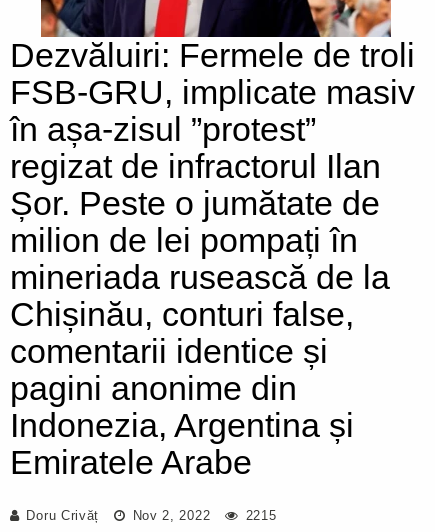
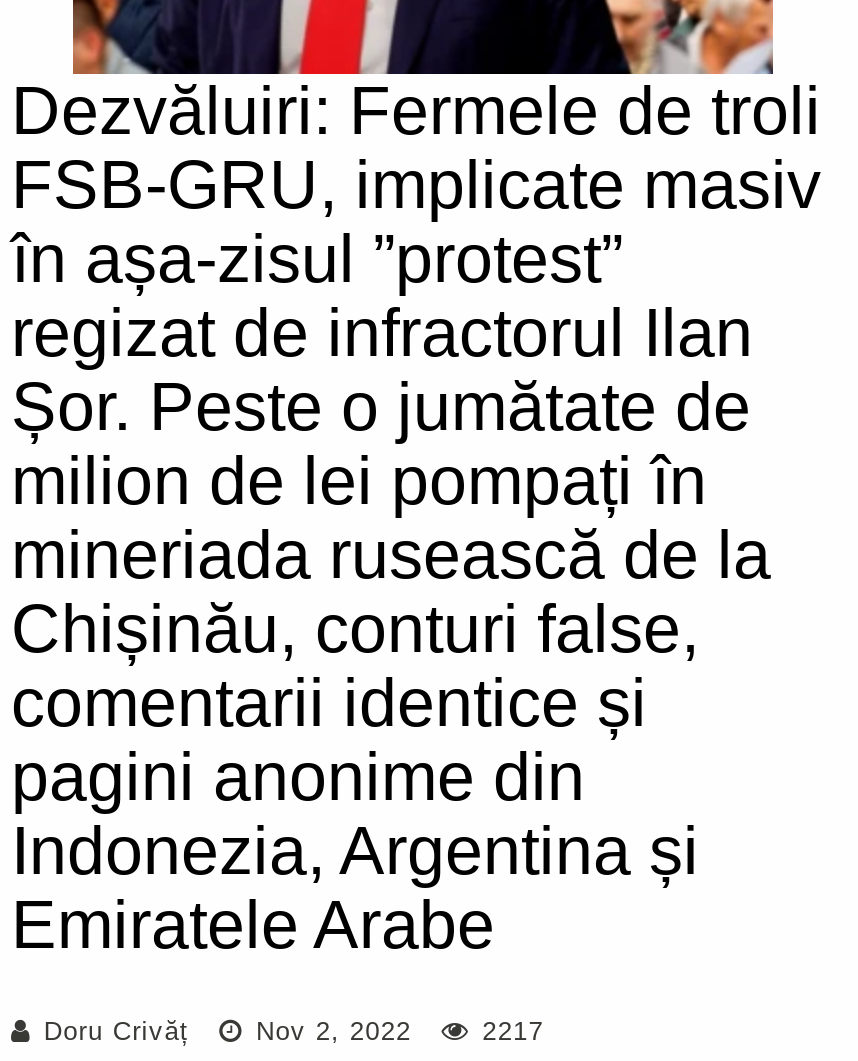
[241,508,276,523] 2215 -> [473,1016,544,1046] 2217

